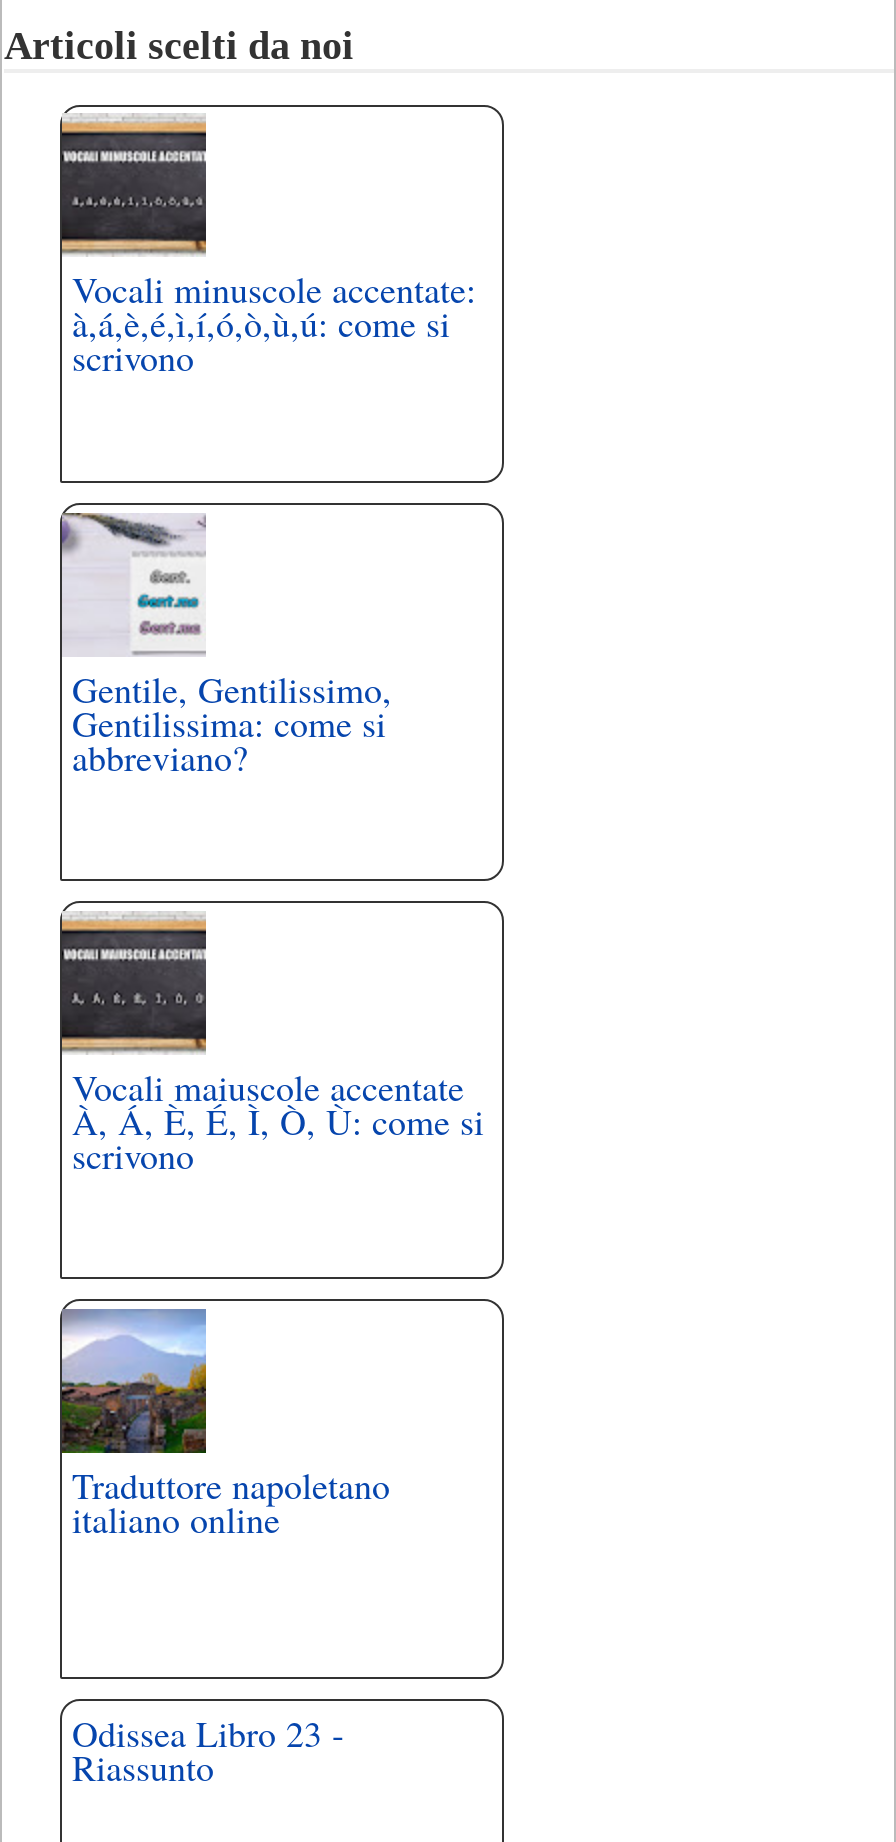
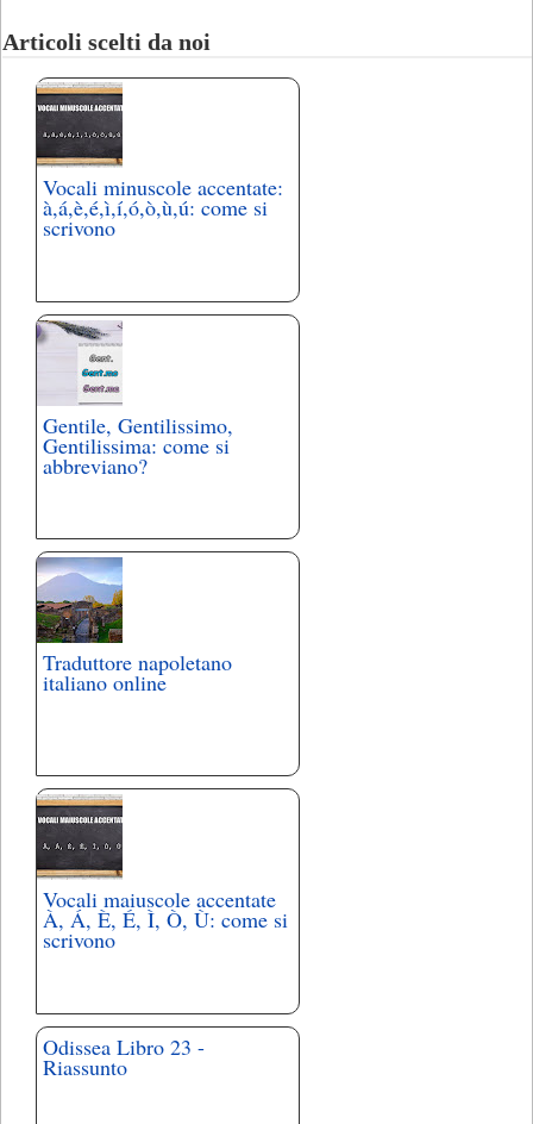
moved [58,909,464,1178] -> [35,793,276,954]: [image] | Vocali maiuscole accentate | scrivono
moved [60,1307,390,1543] -> [36,557,232,696]: [image] | Traduttore napoletano | italiano online

